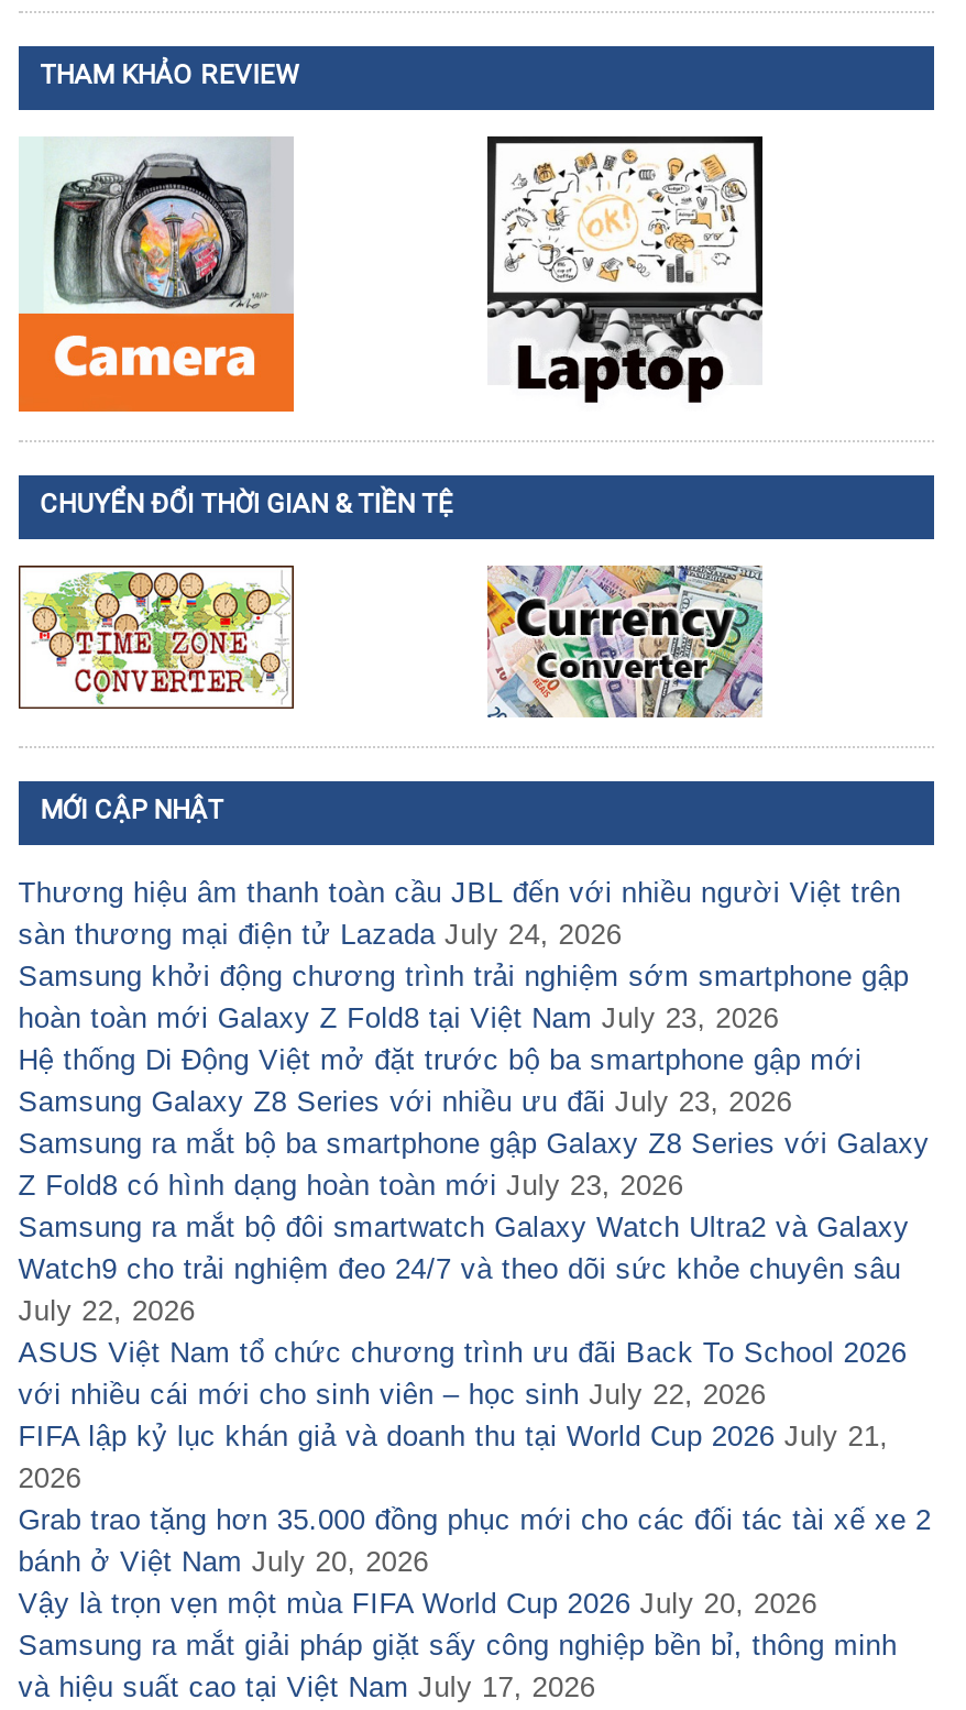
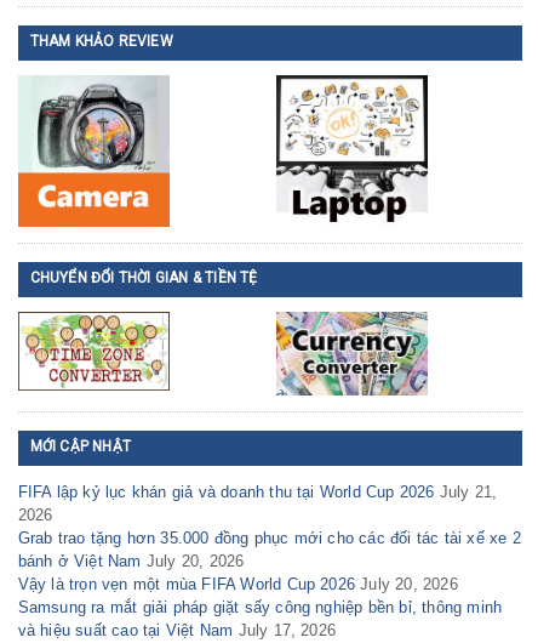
[18,875,930,1410] Thương hiệu âm thanh toàn cầu JBL đến với nhiều người Việt trên | sàn thương mại điện tử Lazada July 24, 2026 | Samsung khởi động chương trình trải nghiệm sớm smartphone gập | hoàn toàn mới Galaxy Z Fold8 tại Việt Nam July 23, 2026 | Hệ thống Di Động Việt mở đặt trước bộ ba smartphone gập mới | Samsung Galaxy Z8 Series với nhiều ưu đãi July 23, 2026 | Samsung ra mắt bộ ba smartphone gập Galaxy Z8 Series với Galaxy | Z Fold8 có hình dạng hoàn toàn mới July 23, 2026 | Samsung ra mắt bộ đôi smartwatch Galaxy Watch Ultra2 và Galaxy | Watch9 cho trải nghiệm đeo 24/7 và theo dõi sức khỏe chuyên sâu | July 22, 2026 | ASUS Việt Nam tổ chức chương trình ưu đãi Back To School 2026 | với nhiều cái mới cho sinh viên – học sinh July 22, 2026 -> none

